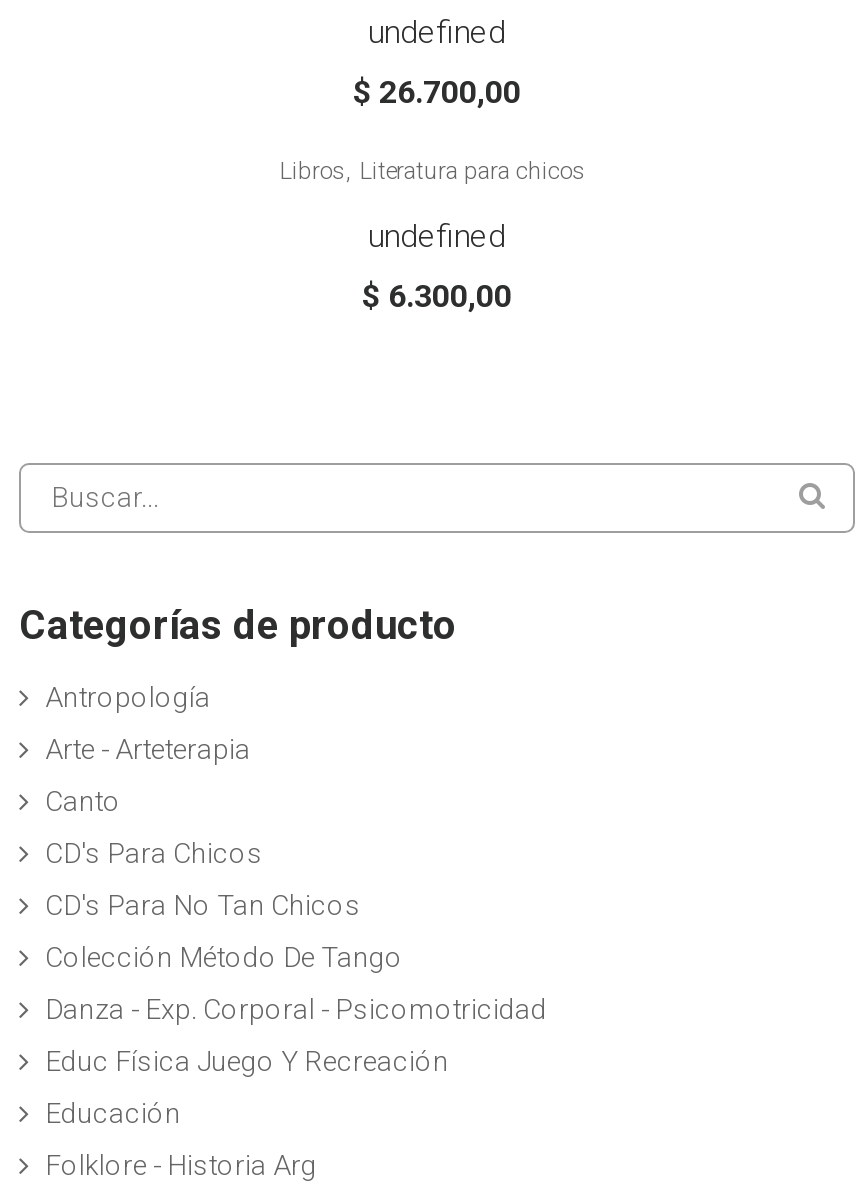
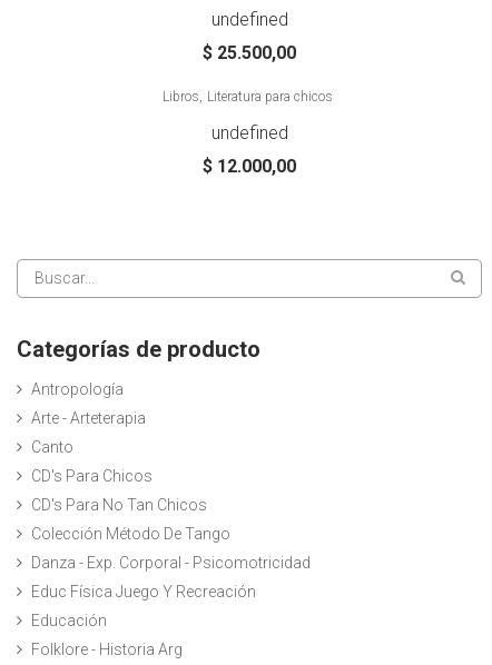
[353,73,521,111] $26.700,00 -> [203,43,296,64] $25.500,00
[362,277,512,315] $6.300,00 -> [203,156,296,177] $12.000,00

